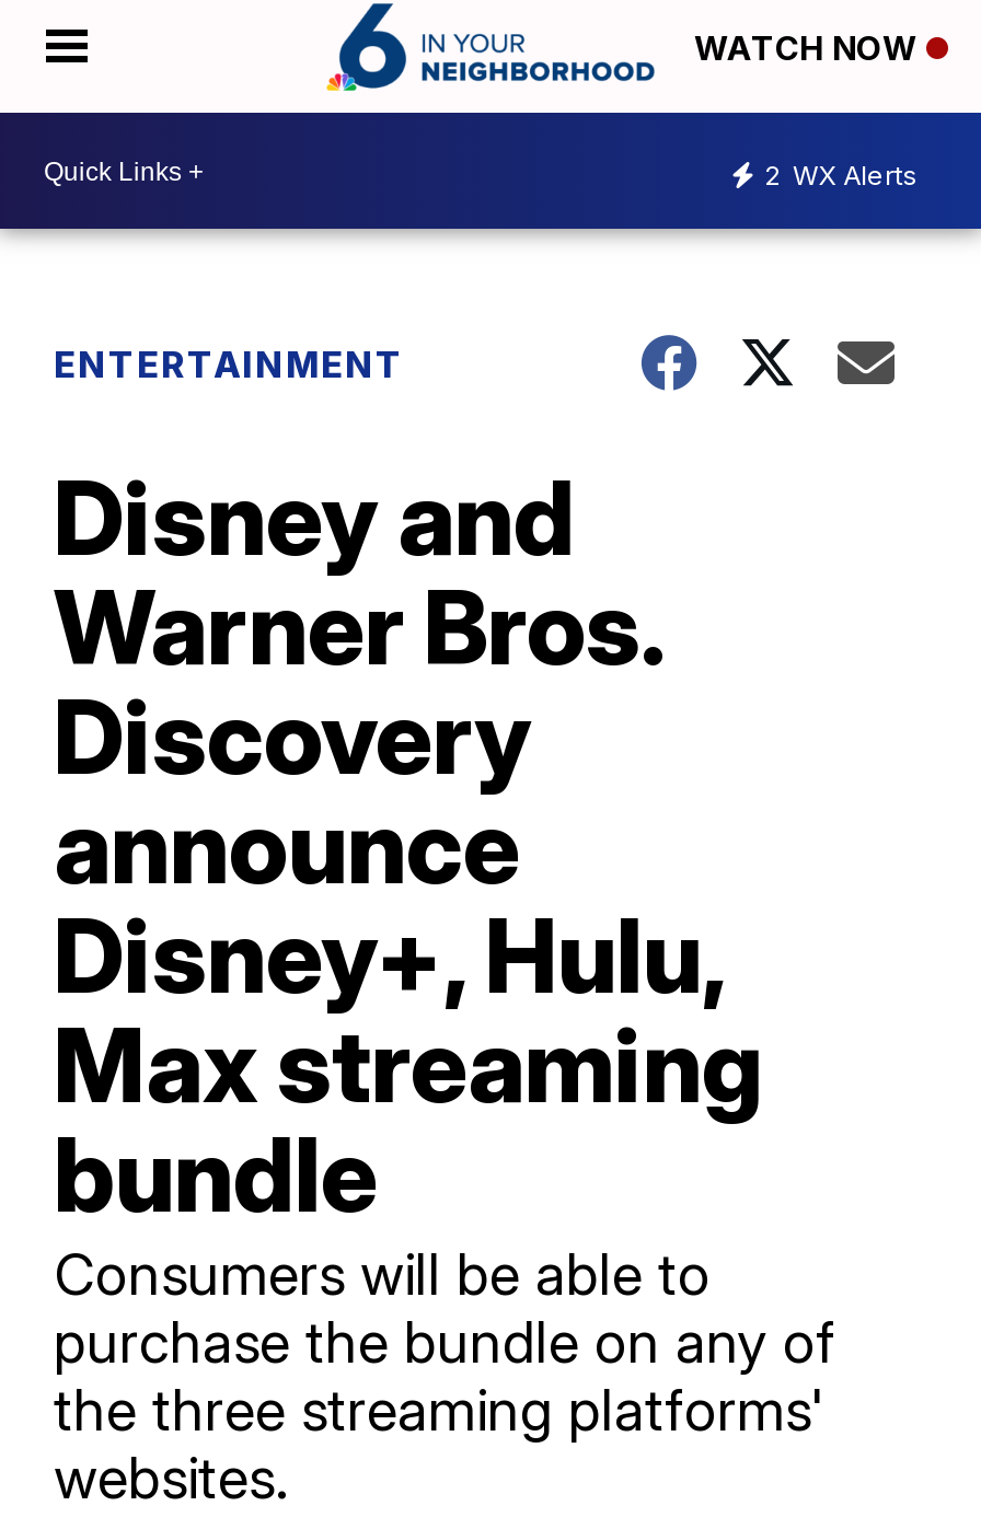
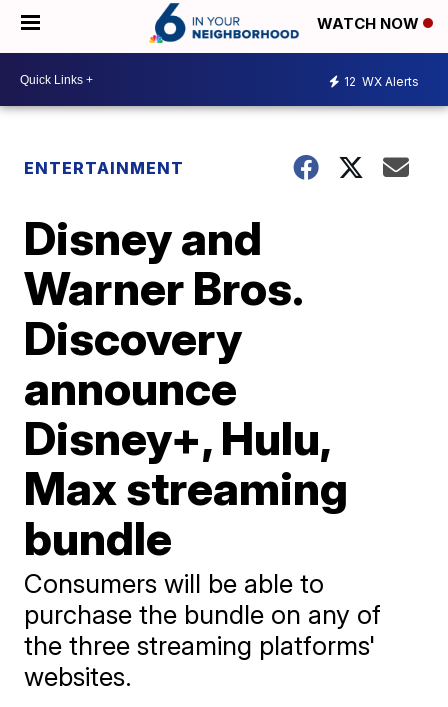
[764,158,917,190] 2 WX Alerts -> [344,73,419,88] 12 WX Alerts

